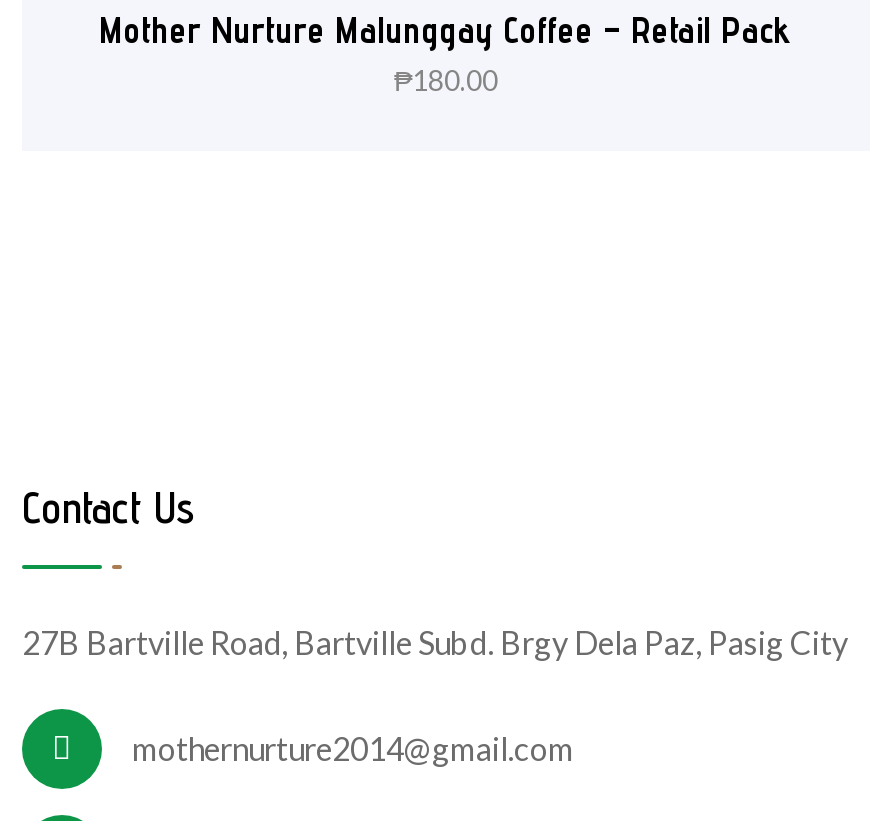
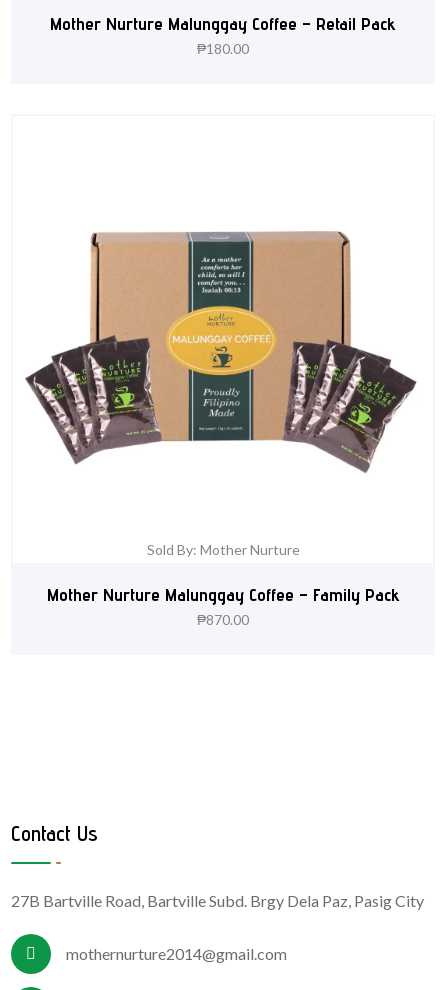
none -> [25,231,417,473] [image]
none -> [46,541,399,628] Sold By: Mother Nurture | Mother Nurture Malunggay Coffee – Family Pack | ₱870.00

